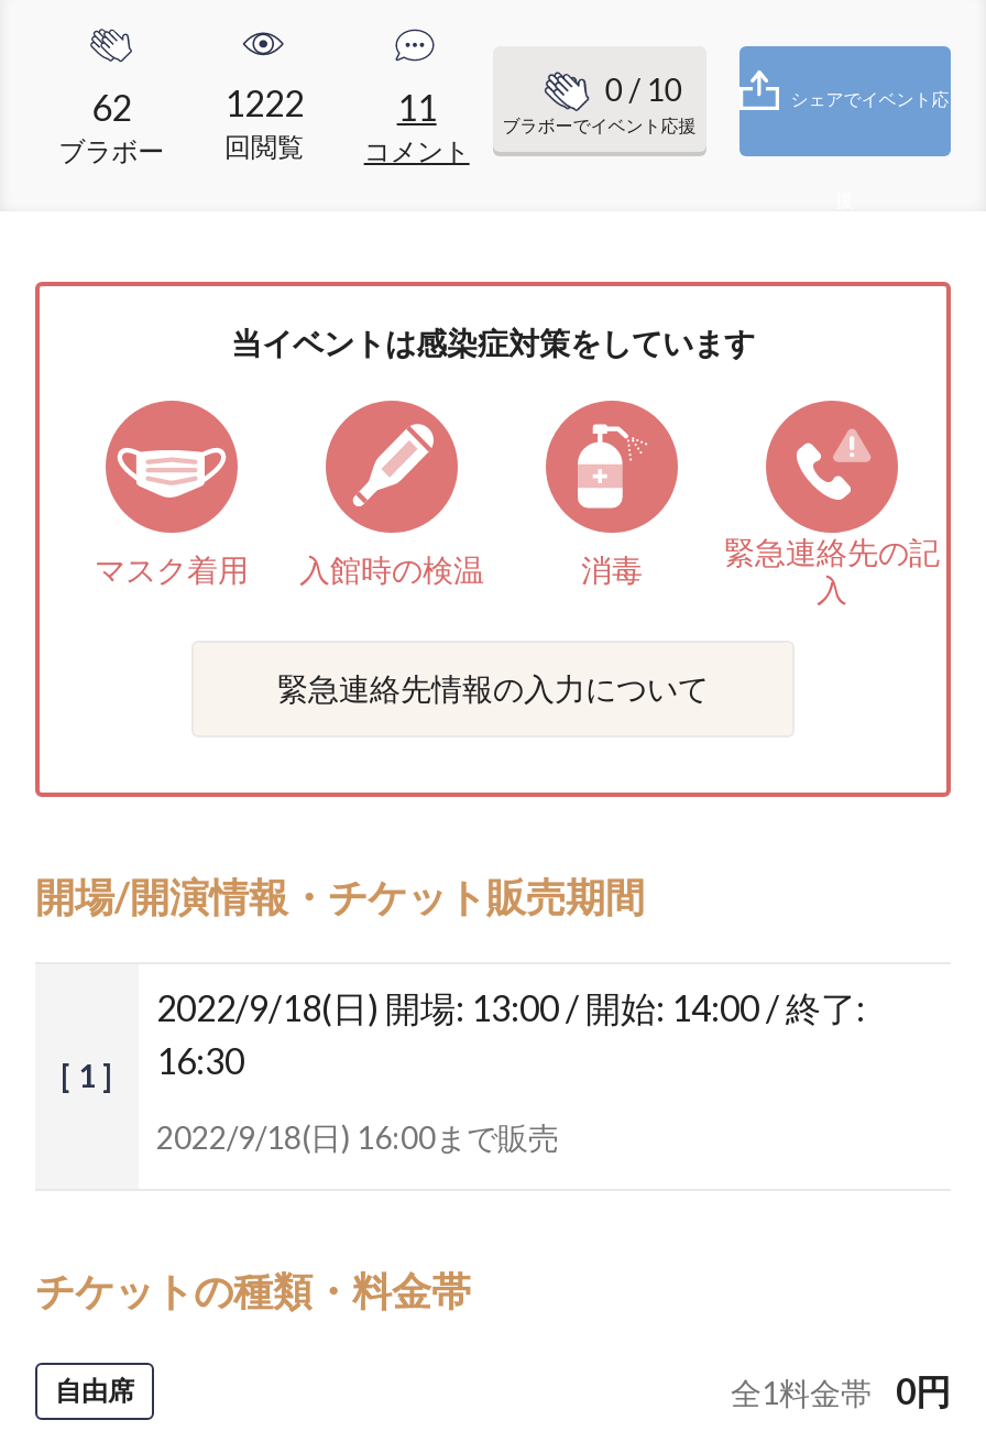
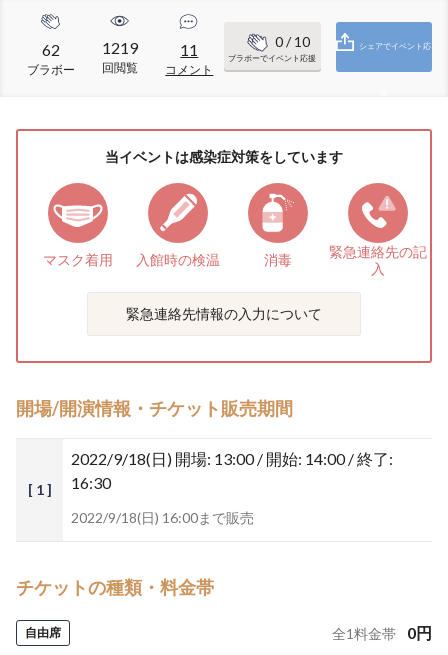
[224,81,304,123] 1222 -> [102,38,138,57] 1219

